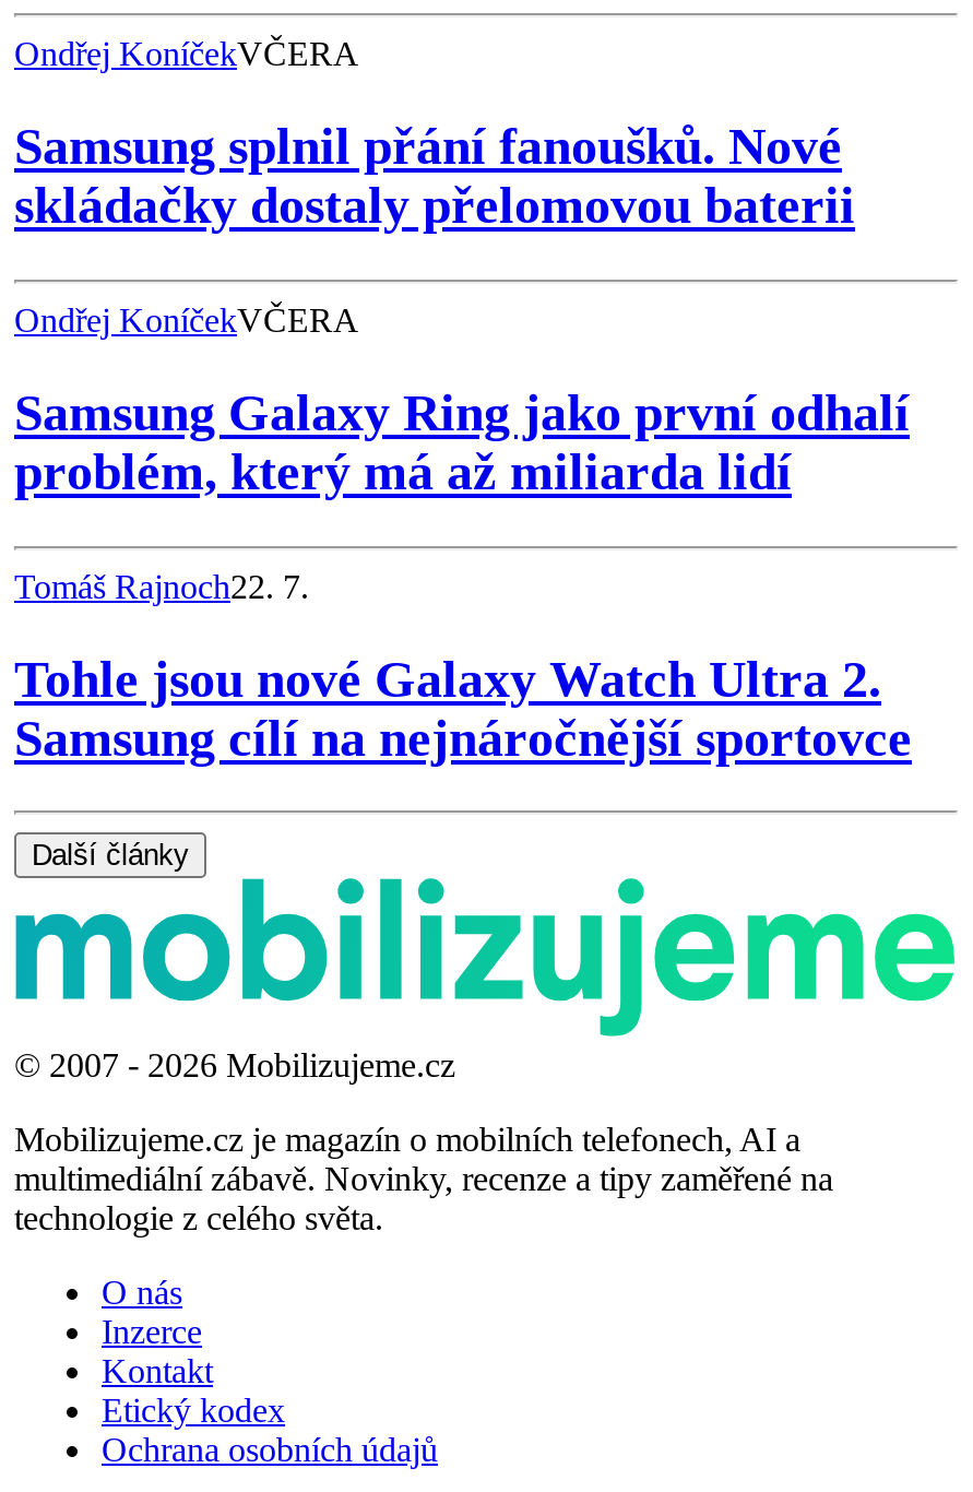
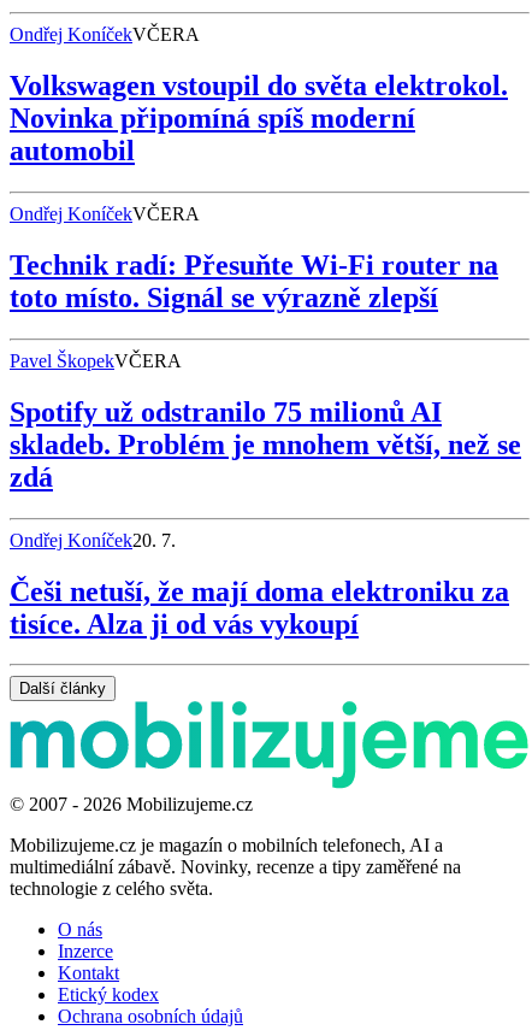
[14,118,855,234] Samsung splnil přání fanoušků. Nové | skládačky dostaly přelomovou baterii -> [10,70,508,166] Volkswagen vstoupil do světa elektrokol. | Novinka připomíná spíš moderní | automobil
[14,384,912,766] Samsung Galaxy Ring jako první odhalí | problém, který má až miliarda lidí | Tomáš Rajnoch22. 7. | Tohle jsou nové Galaxy Watch Ultra 2. | Samsung cílí na nejnáročnější sportovce -> [10,249,521,639] Technik radí: Přesuňte Wi-Fi router na | toto místo. Signál se výrazně zlepší | Pavel ŠkopekVČERA | Spotify už odstranilo 75 milionů AI | skladeb. Problém je mnohem větší, než se | zdá | Ondřej Koníček20. 7. | Češi netuší, že mají doma elektroniku za | tisíce. Alza ji od vás vykoupí

